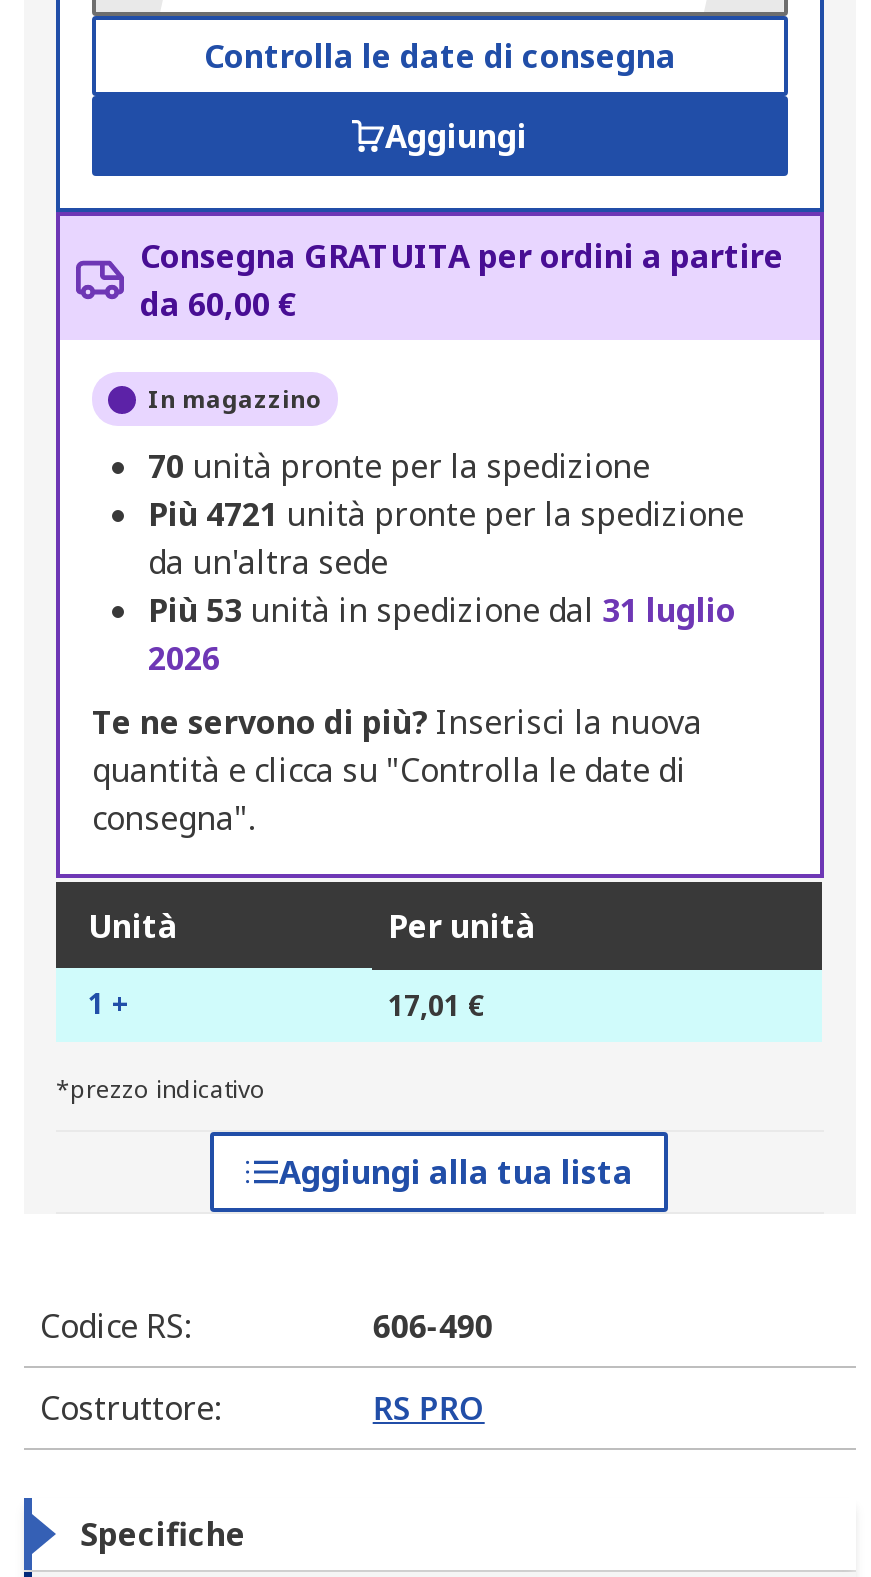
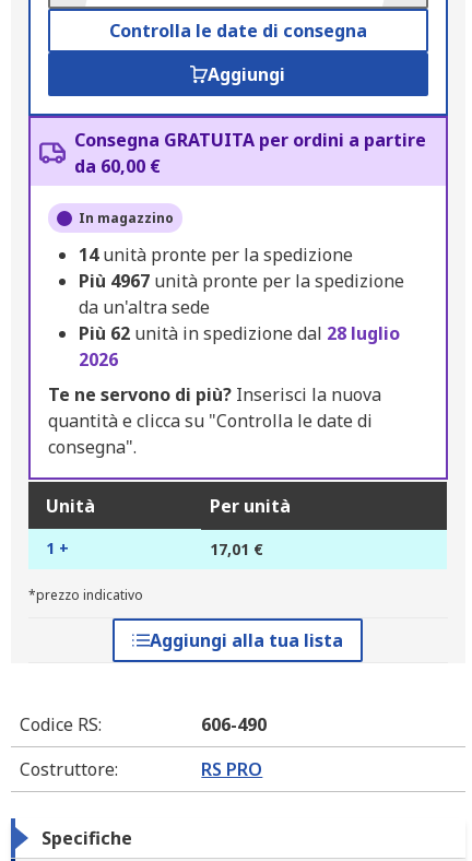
[148,445,650,489] 70 unità pronte per la spedizione -> [79,243,353,267] 14 unità pronte per la spedizione
[148,493,744,537] Più 4721 unità pronte per la spedizione -> [79,269,404,293] Più 4967 unità pronte per la spedizione
[148,589,736,633] Più 53 unità in spedizione dal 31 luglio -> [79,322,400,346] Più 62 unità in spedizione dal 28 luglio

